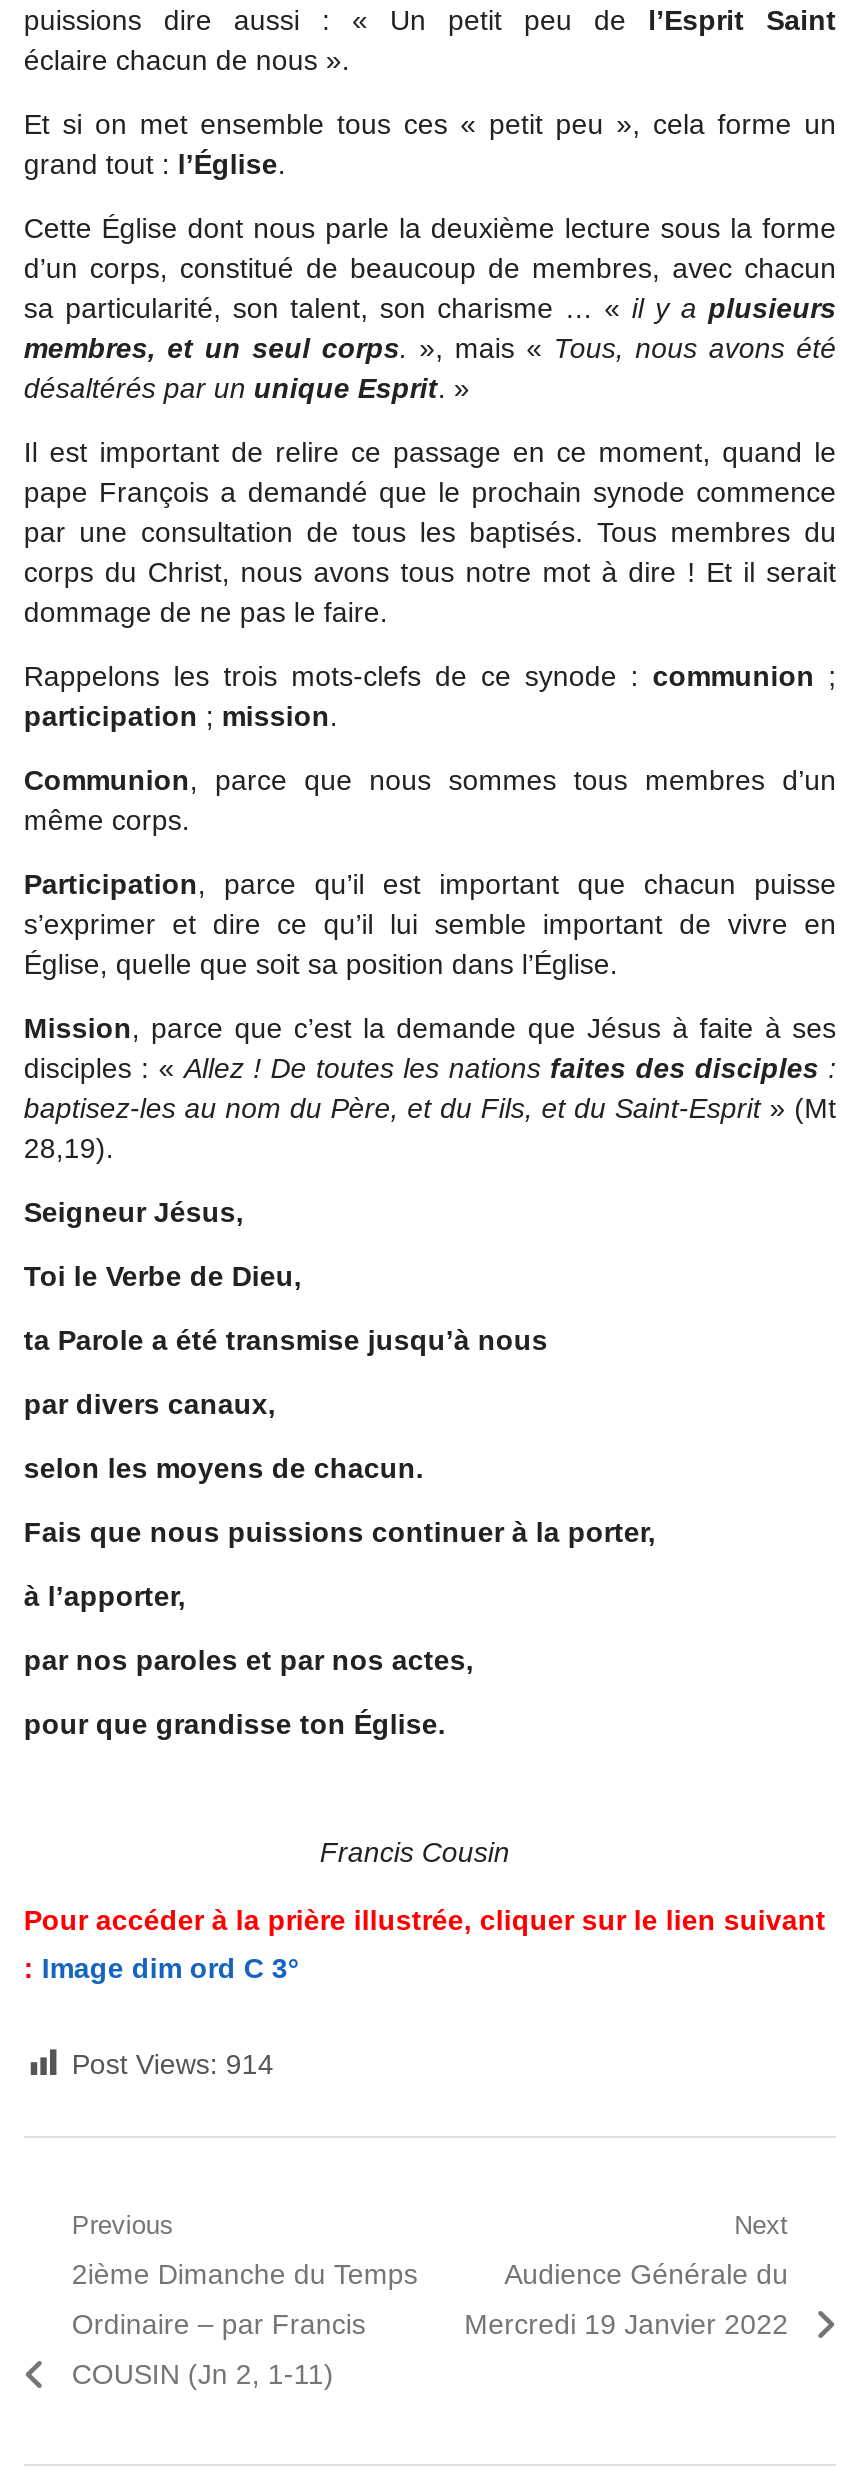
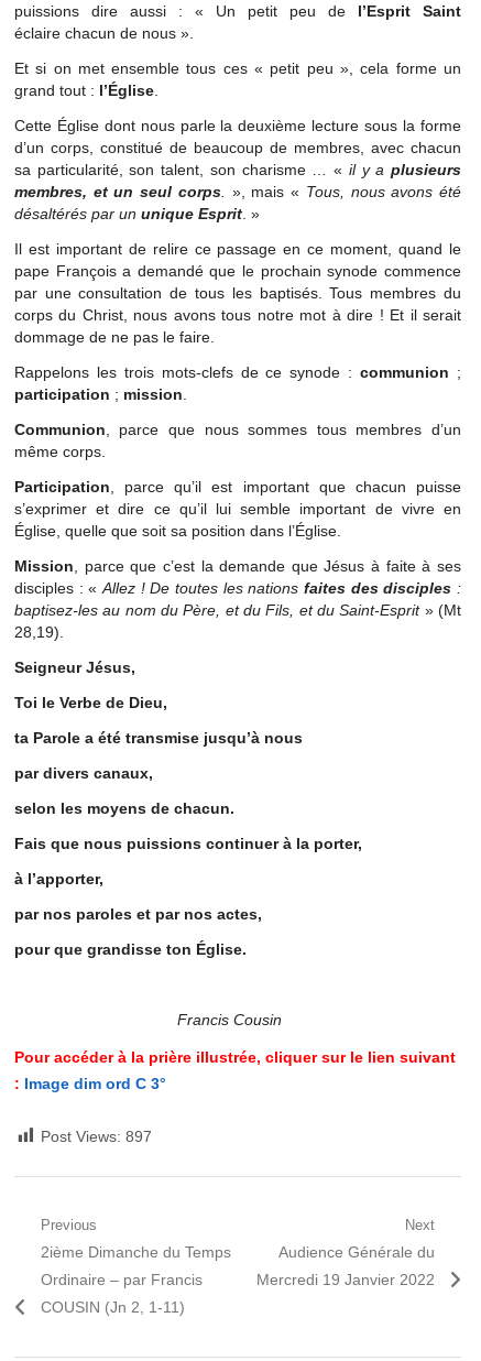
[72,2047,274,2079] Post Views: 914 -> [41,1127,152,1145] Post Views: 897

